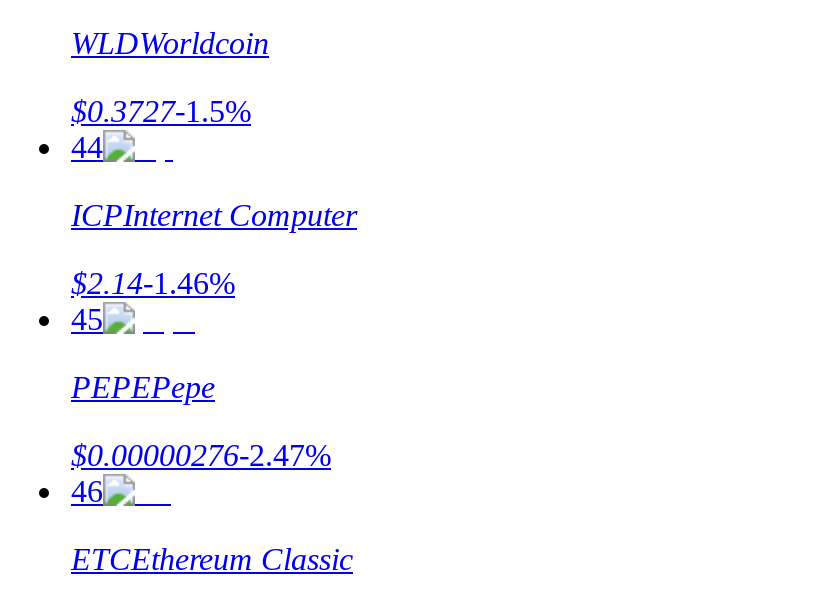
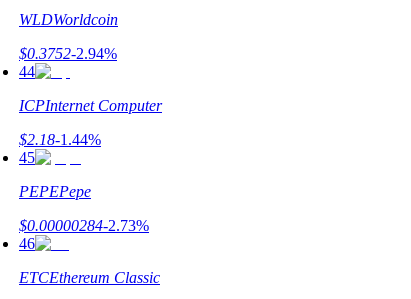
[71,93,251,127] $0.3727-1.5% -> [19,44,117,61] $0.3752-2.94%
[71,265,235,299] $2.14-1.46% -> [19,130,101,147] $2.18-1.44%
[71,437,331,471] $0.00000276-2.47% -> [19,216,149,233] $0.00000284-2.73%

